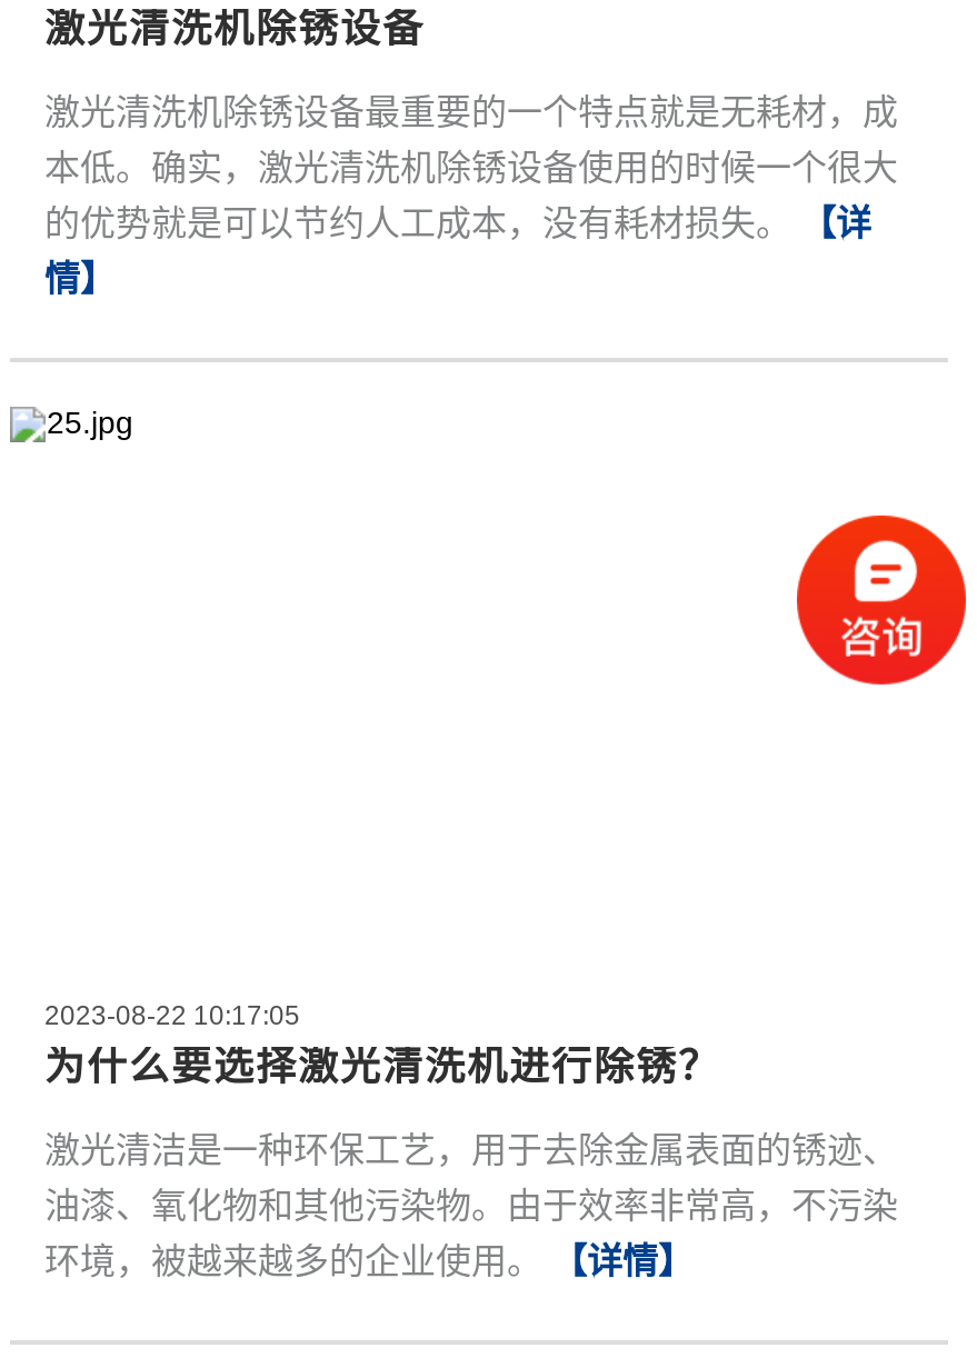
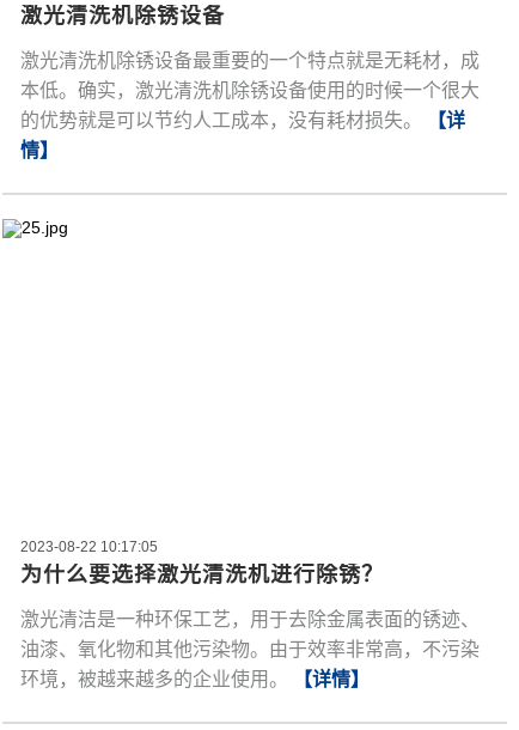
[795,513,968,687] [image] -> none

